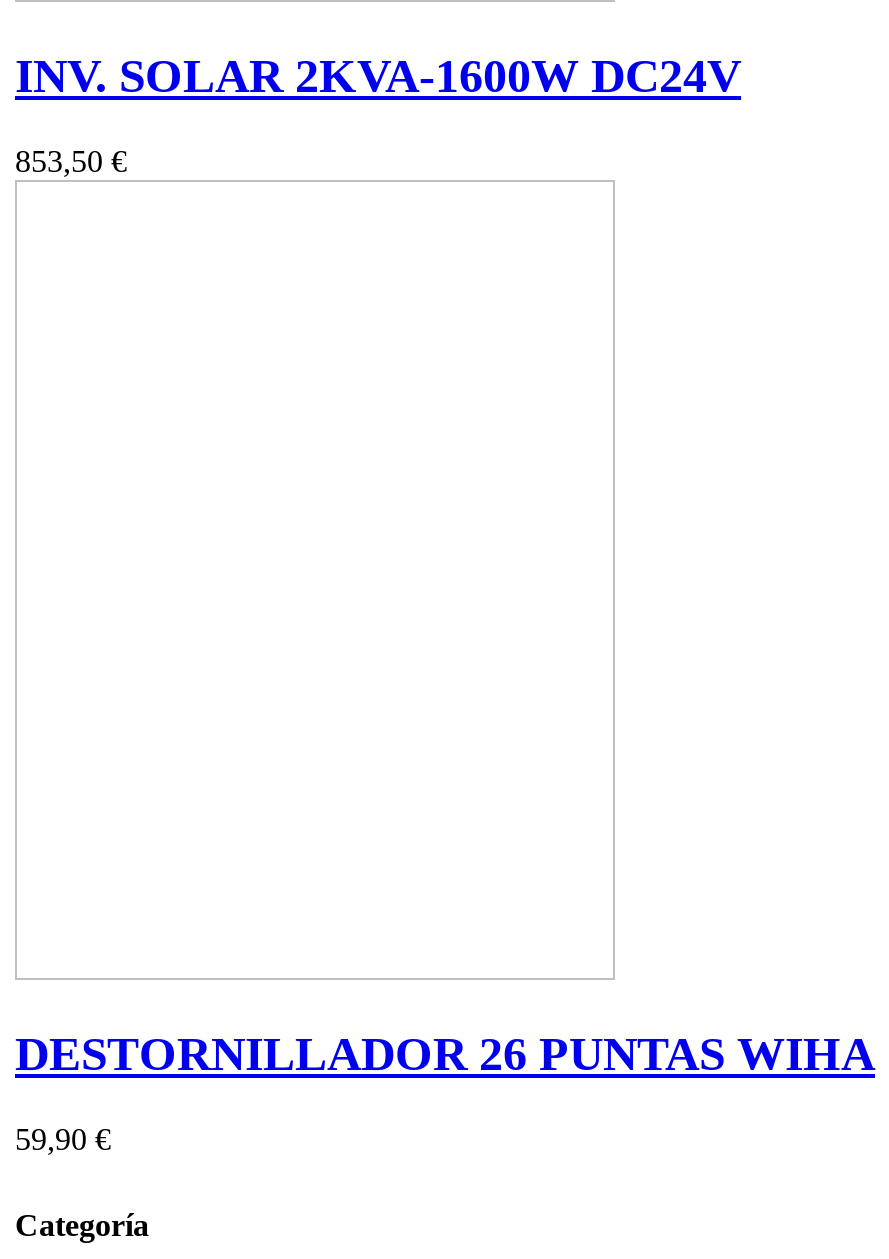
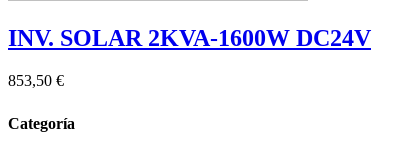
[15,1027,875,1155] DESTORNILLADOR 26 PUNTAS WIHA | 59,90 € -> none

